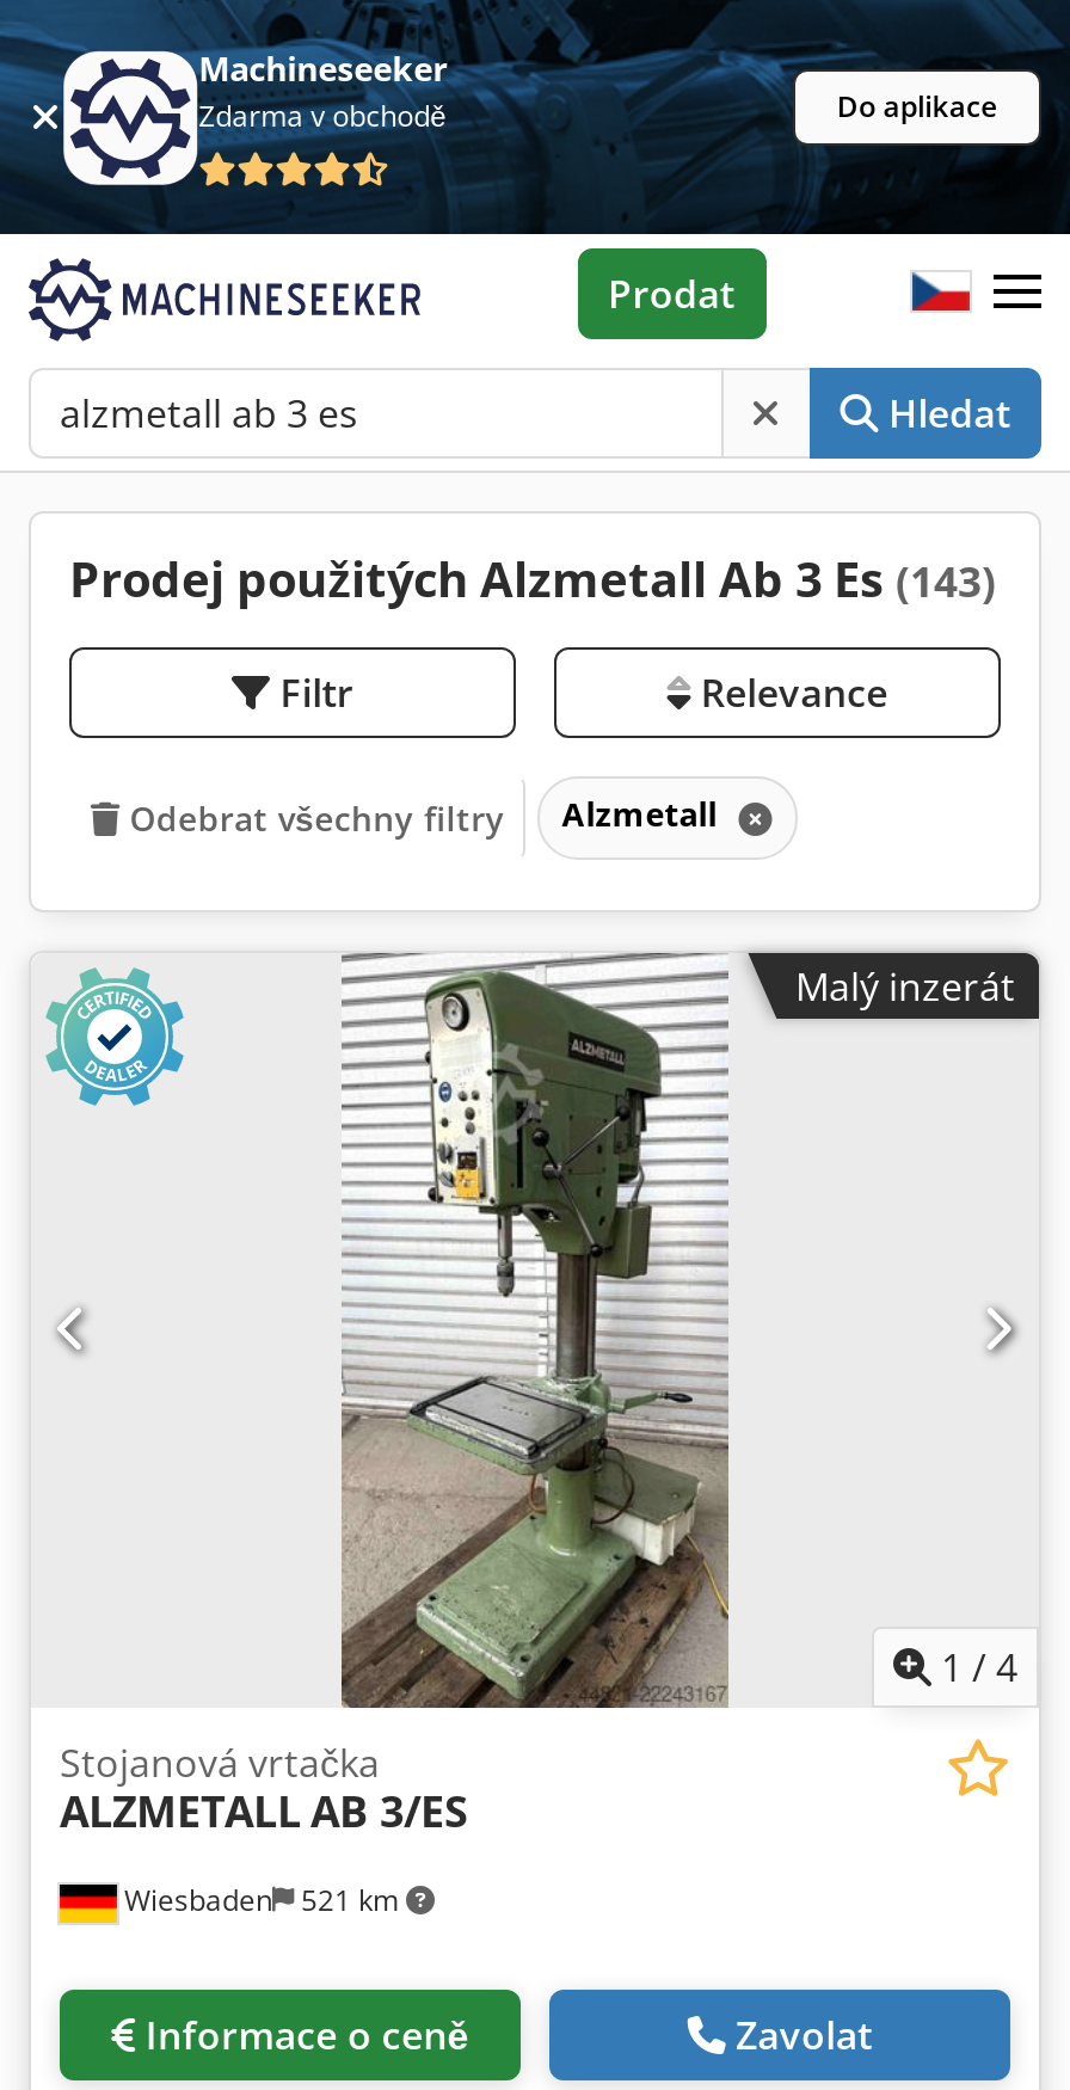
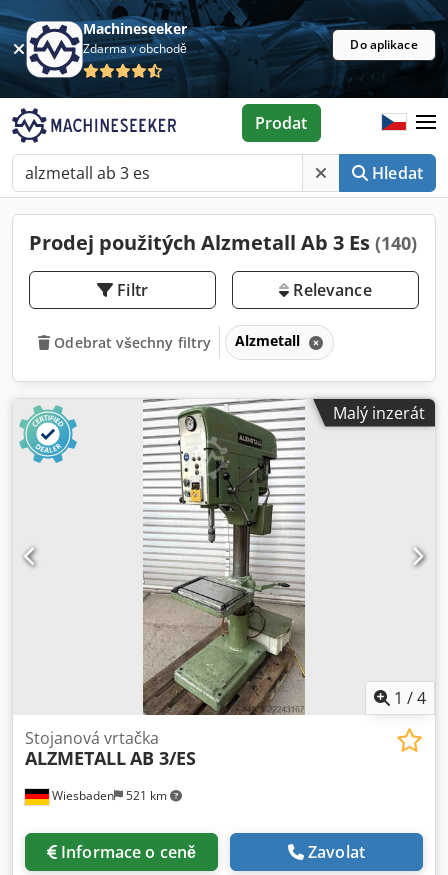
[69,547,996,611] Prodej použitých Alzmetall Ab 3 Es (143) -> [29,229,417,256] Prodej použitých Alzmetall Ab 3 Es (140)

